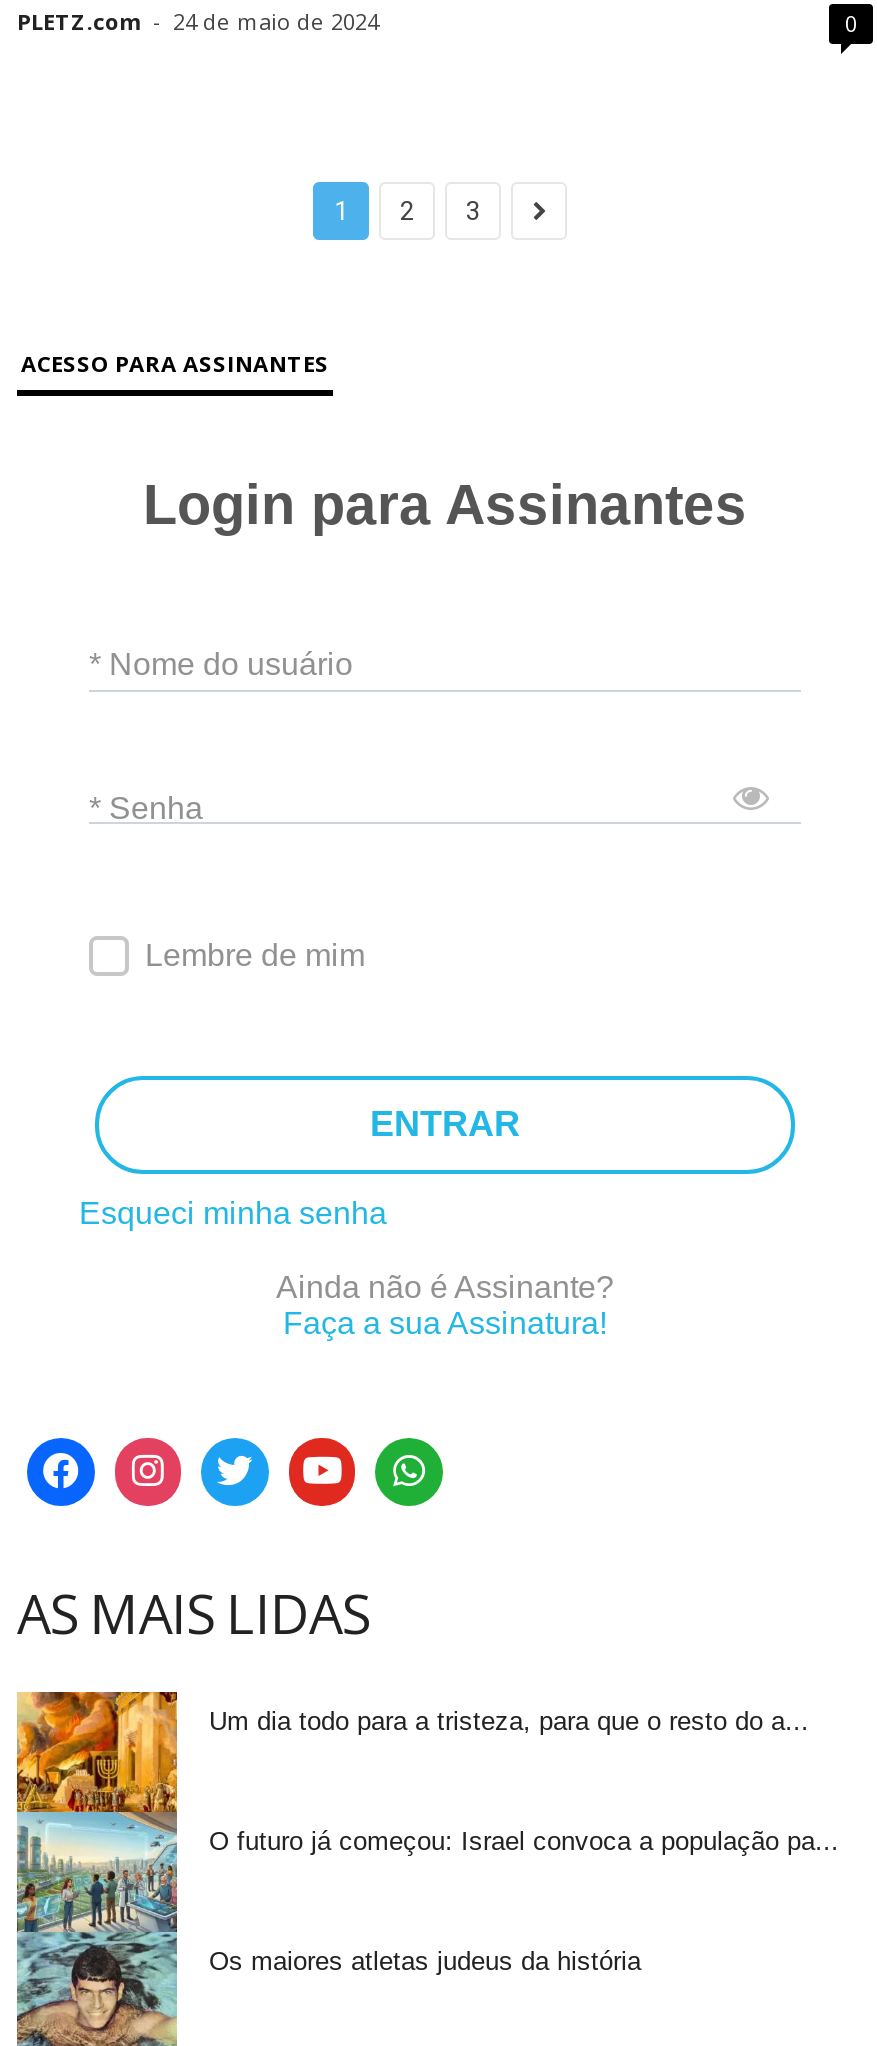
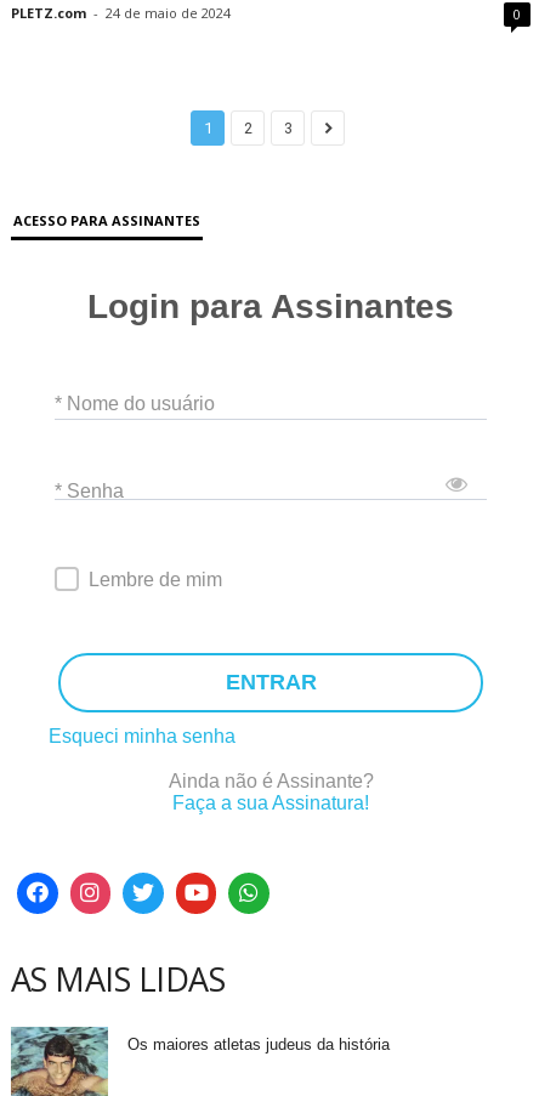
[15,1690,809,1934] [image] | Um dia todo para a tristeza, para que o resto do a... -> none
[209,1825,839,1855] O futuro já começou: Israel convoca a população pa... -> none

